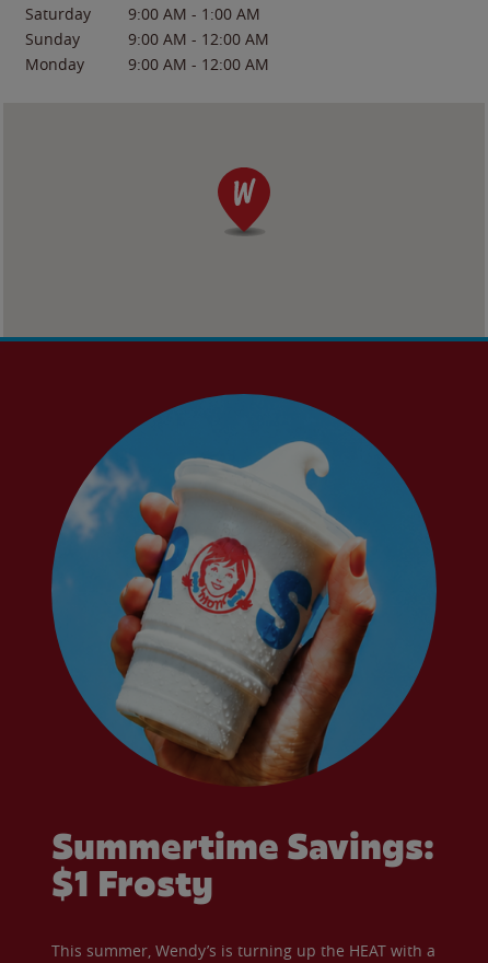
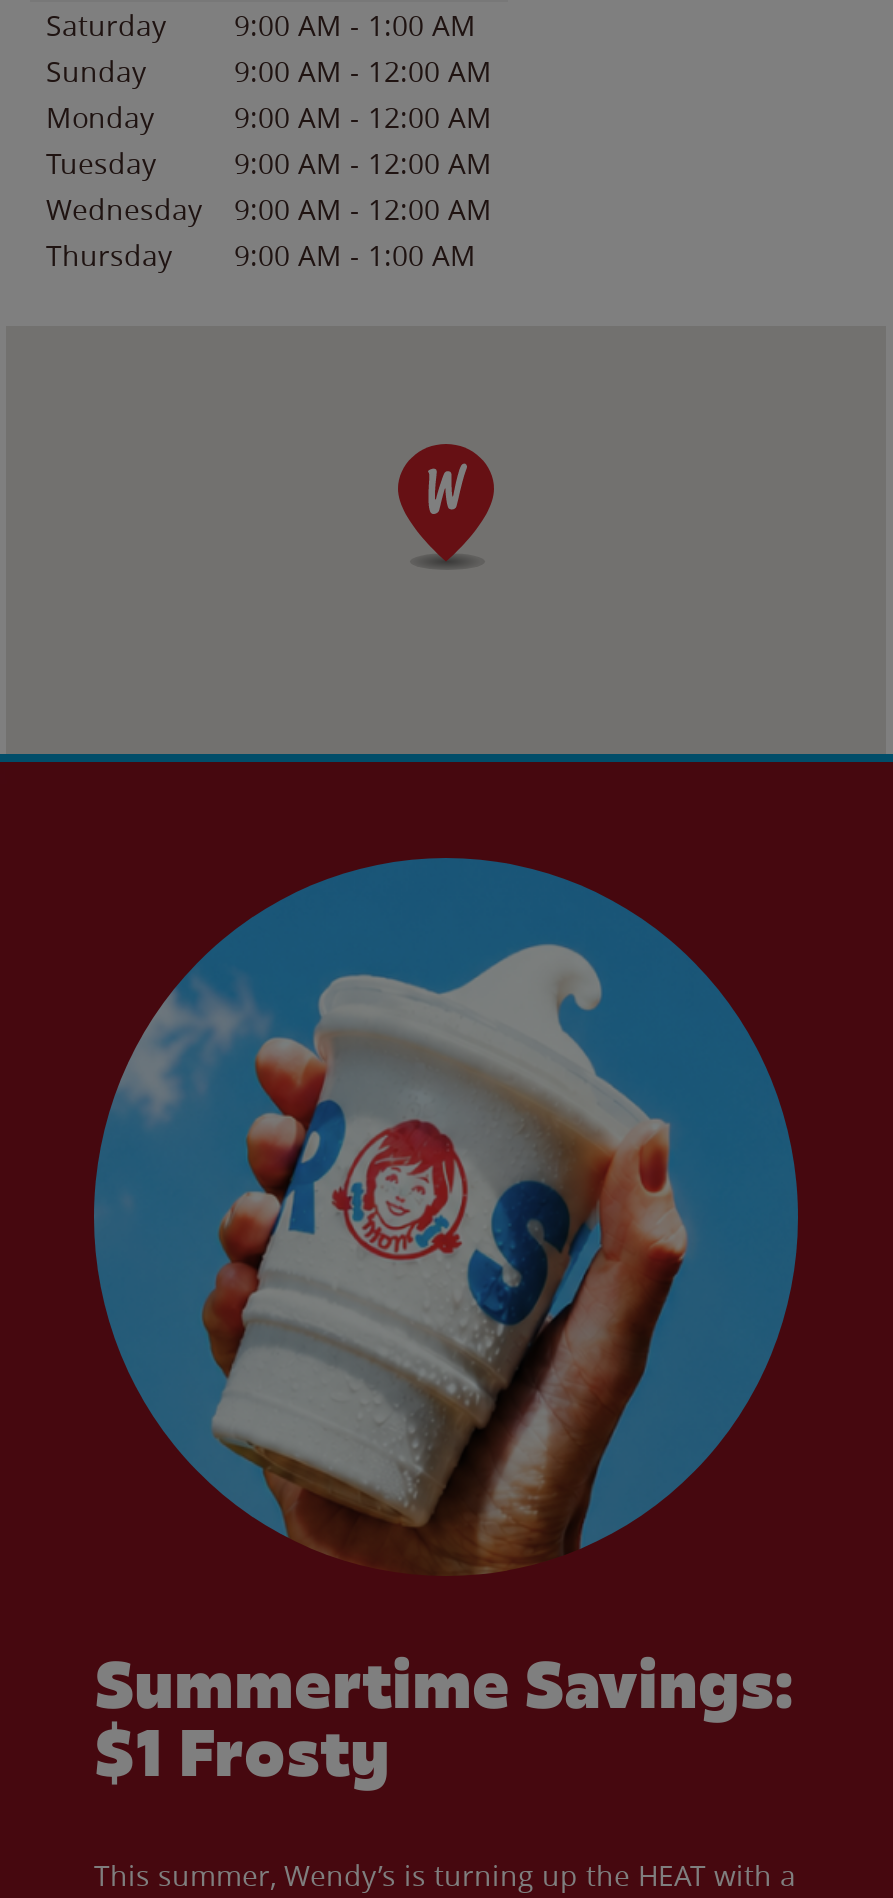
none -> [46,143,492,273] Tuesday | 9:00 AM - 12:00 AM | Wednesday | 9:00 AM - 12:00 AM | Thursday | 9:00 AM - 1:00 AM

